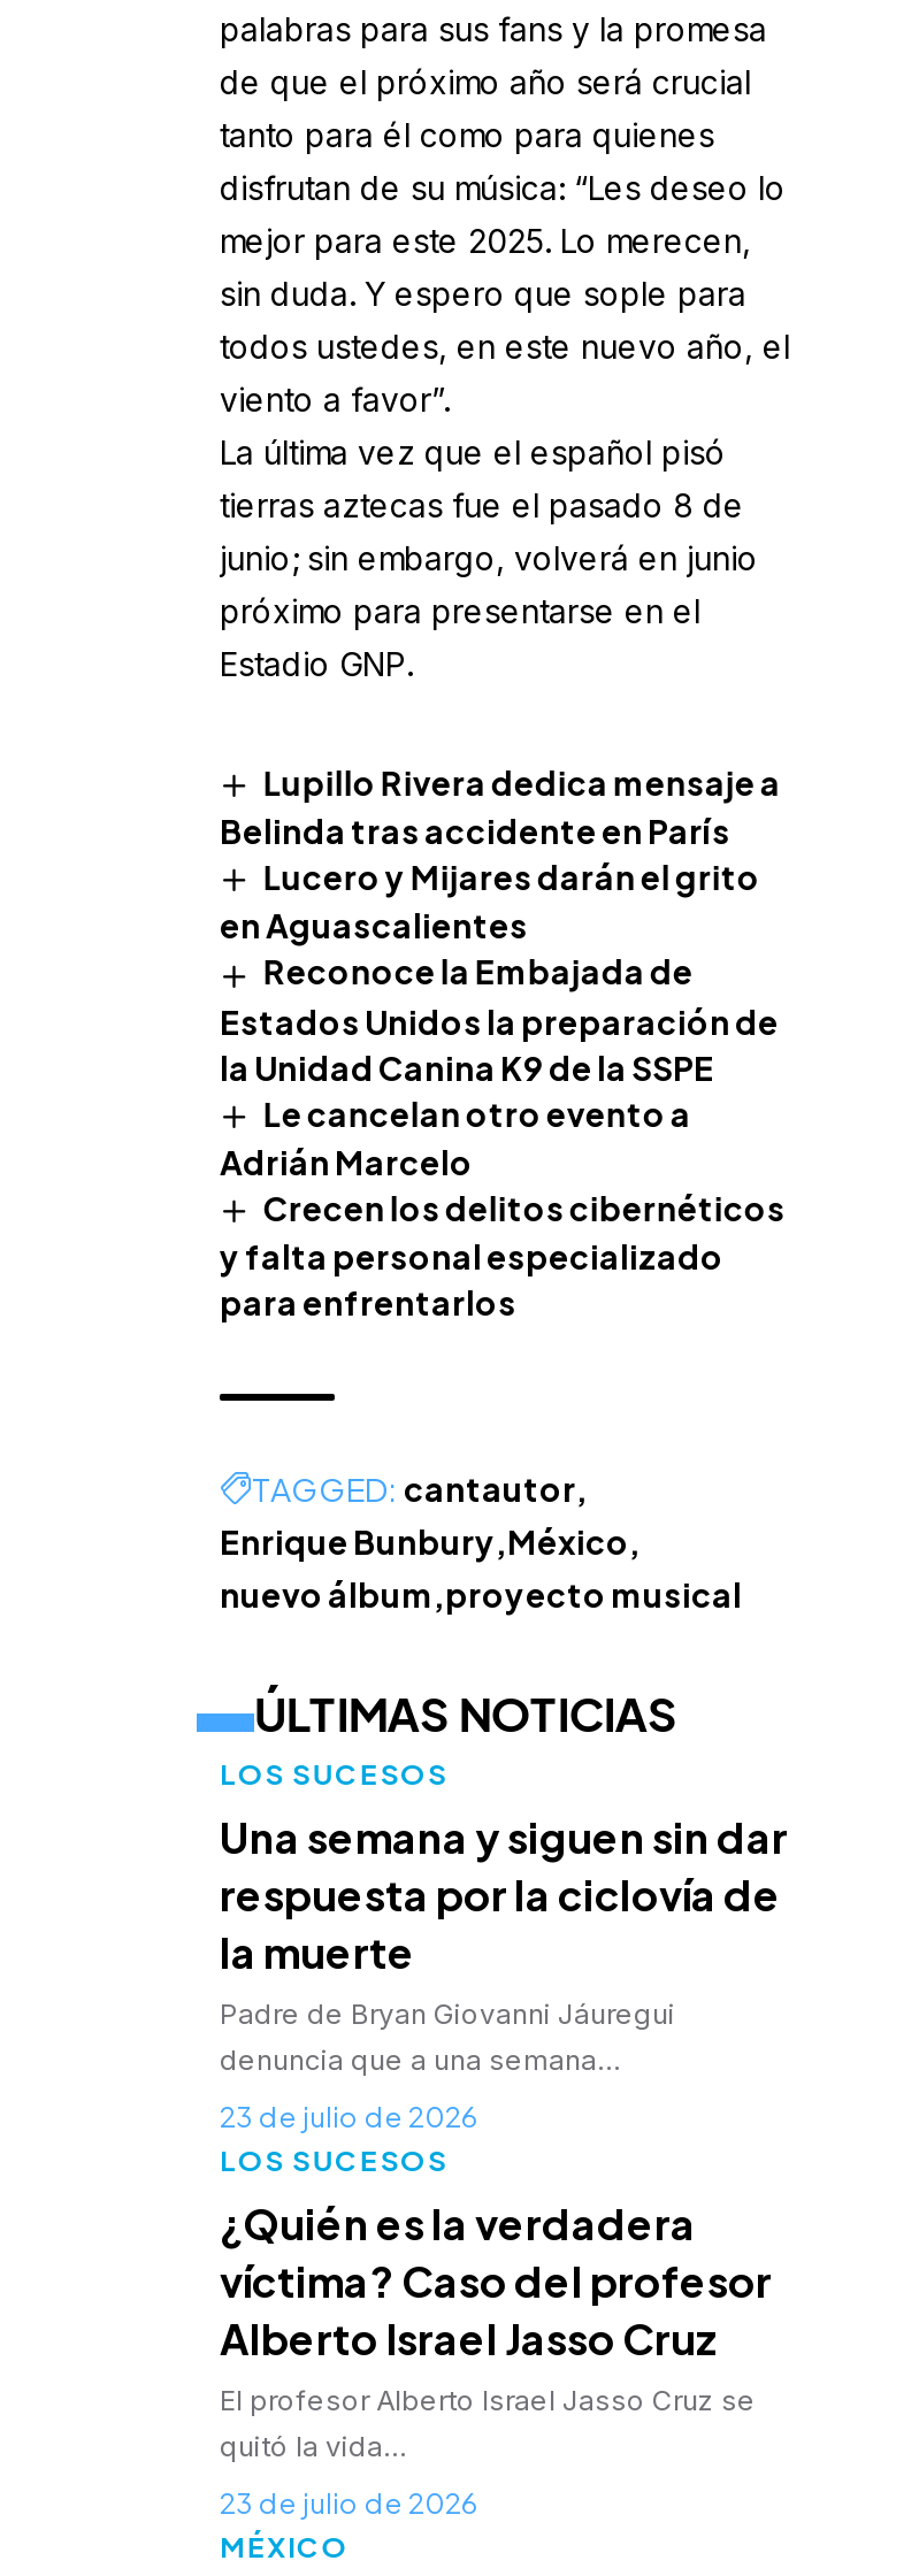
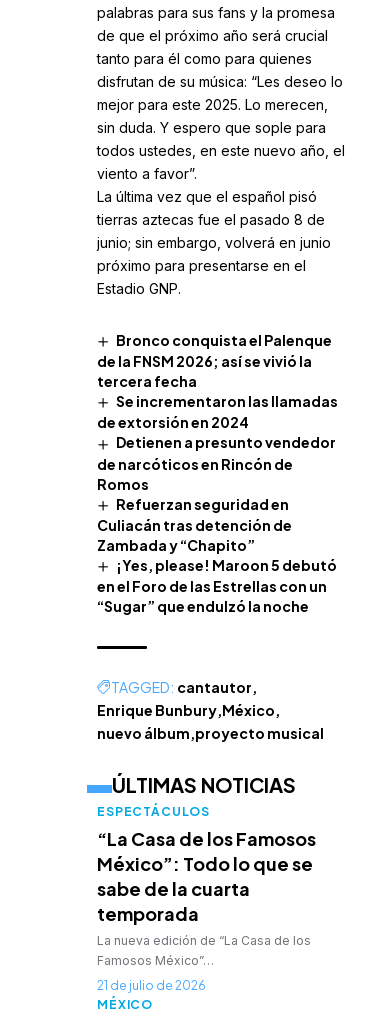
[220,761,785,1322] Lupillo Rivera dedica mensaje a | Belinda tras accidente en París | Lucero y Mijares darán el grito | en Aguascalientes | Reconoce la Embajada de | Estados Unidos la preparación de | la Unidad Canina K9 de la SSPE | Le cancelan otro evento a | Adrián Marcelo | Crecen los delitos cibernéticos | y falta personal especializado | para enfrentarlos -> [97,331,338,615] Bronco conquista el Palenque | de la FNSM 2026; así se vivió la | tercera fecha | Se incrementaron las llamadas | de extorsión en 2024 | Detienen a presunto vendedor | de narcóticos en Rincón de | Romos | Refuerzan seguridad en | Culiacán tras detención de | Zambada y “Chapito” | ¡Yes, please! Maroon 5 debutó | en el Foro de las Estrellas con un | “Sugar” que endulzó la noche
moved [220,1467,742,1741] -> [97,678,324,797]: TAGGED: cantautor | Enrique Bunbury México | nuevo álbum proyecto musical | ÚLTIMAS NOTICIAS
[220,1757,788,2521] LOS SUCESOS | Una semana y siguen sin dar | respuesta por la ciclovía de | la muerte | Padre de Bryan Giovanni Jáuregui | denuncia que a una semana… | 23 de julio de 2026 | LOS SUCESOS | ¿Quién es la verdadera | víctima? Caso del profesor | Alberto Israel Jasso Cruz | El profesor Alberto Israel Jasso Cruz se | quitó la vida… | 23 de julio de 2026 -> [97,804,316,993] ESPECTÁCULOS | “La Casa de los Famosos | México”: Todo lo que se | sabe de la cuarta | temporada | La nueva edición de “La Casa de los | Famosos México”… | 21 de julio de 2026

